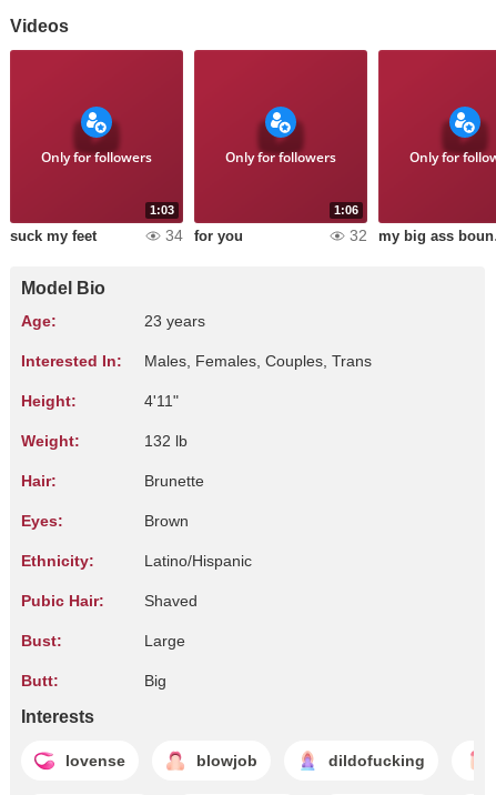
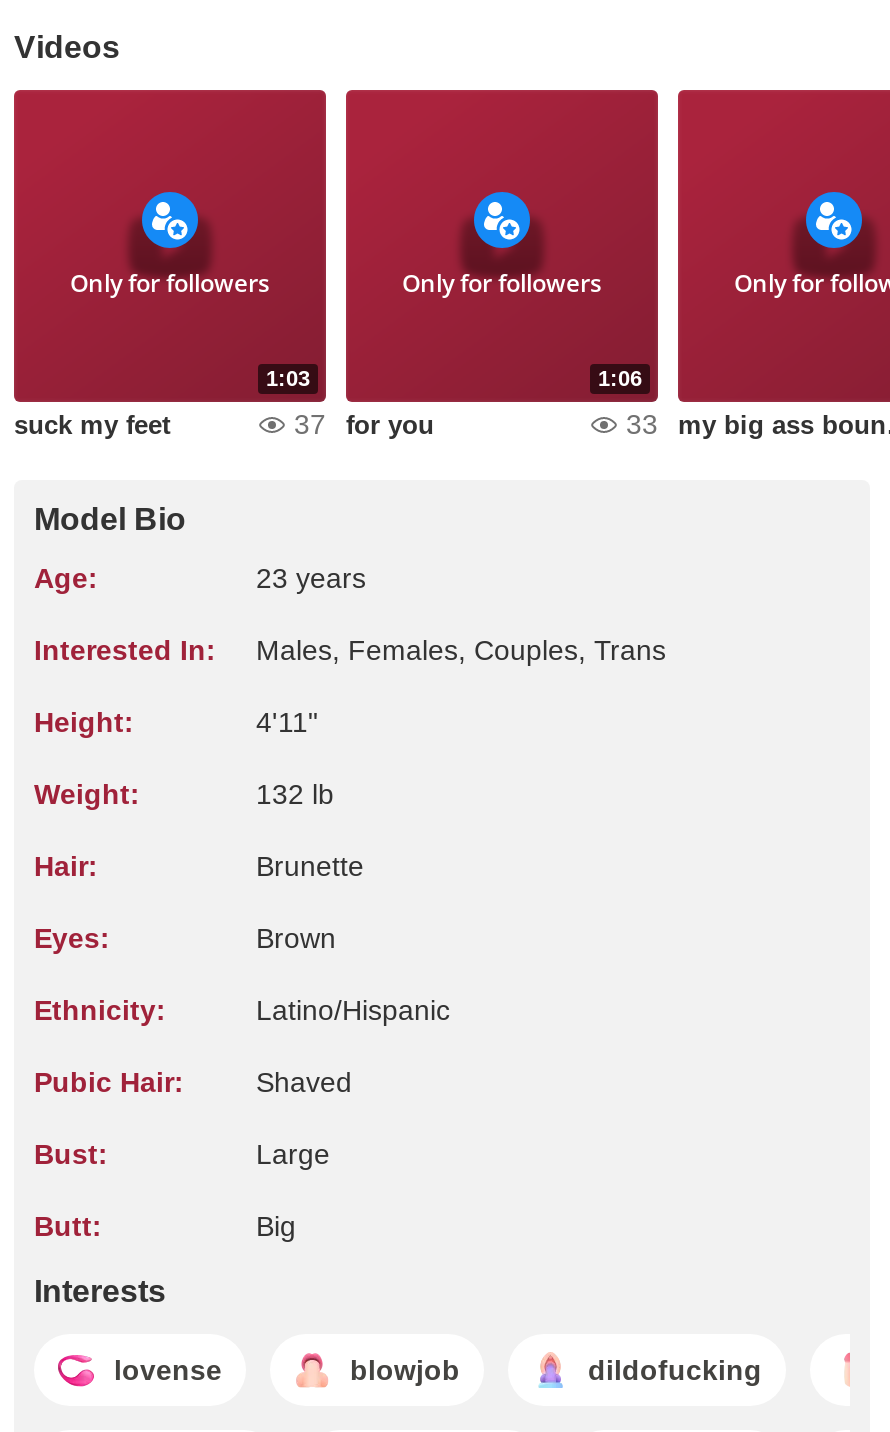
[165,227,243,244] 34 for you -> [294,408,434,440] 37 for you
[350,227,367,244] 32 -> [626,408,658,440] 33

